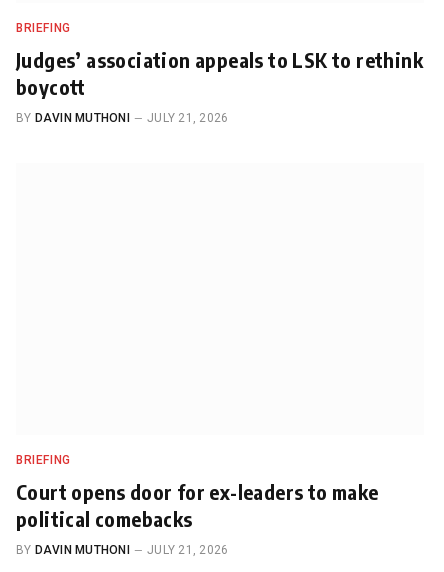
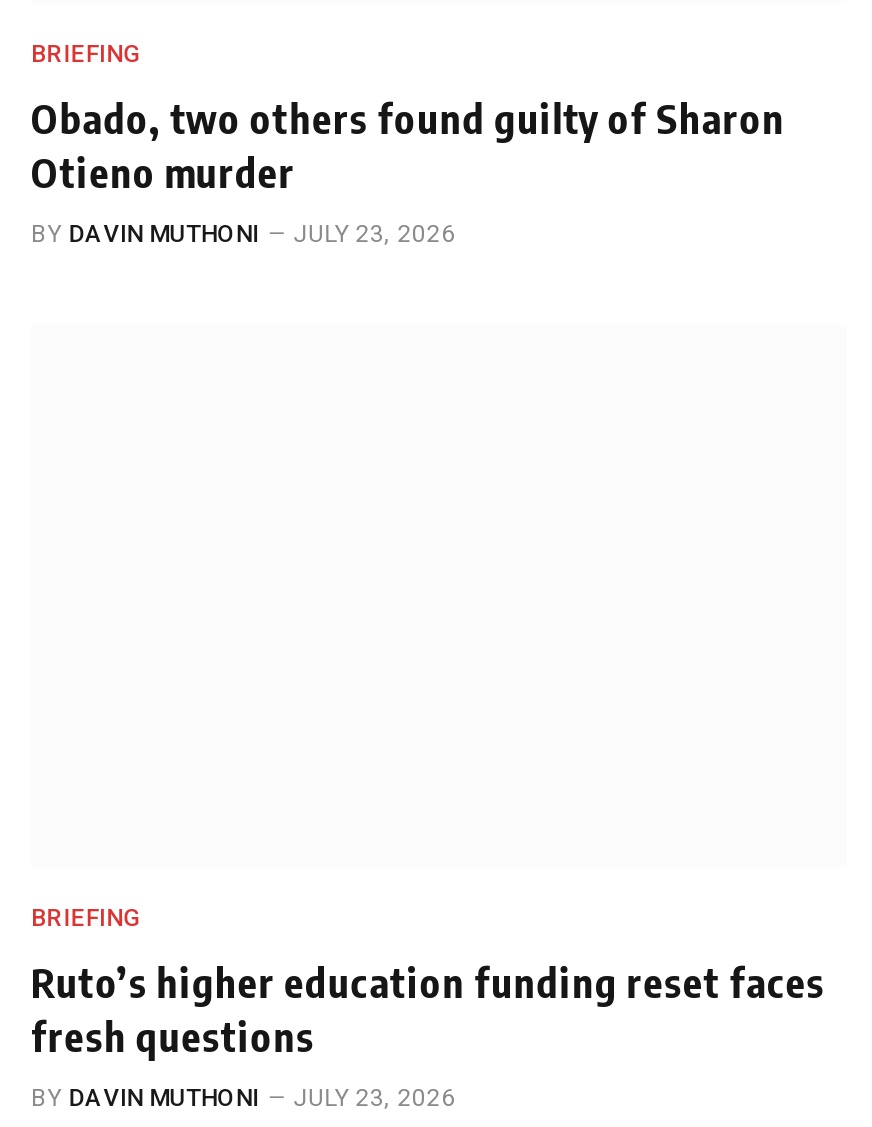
[16,47,423,99] Judges’ association appeals to LSK to rethink | boycott -> [31,93,785,197] Obado, two others found guilty of Sharon | Otieno murder
[16,111,228,125] BY DAVIN MUTHONI JULY 21, 2026 -> [31,221,455,249] BY DAVIN MUTHONI JULY 23, 2026
[16,479,379,531] Court opens door for ex-leaders to make | political comebacks -> [31,957,825,1061] Ruto’s higher education funding reset faces | fresh questions
[16,543,228,557] BY DAVIN MUTHONI JULY 21, 2026 -> [31,1085,455,1113] BY DAVIN MUTHONI JULY 23, 2026

